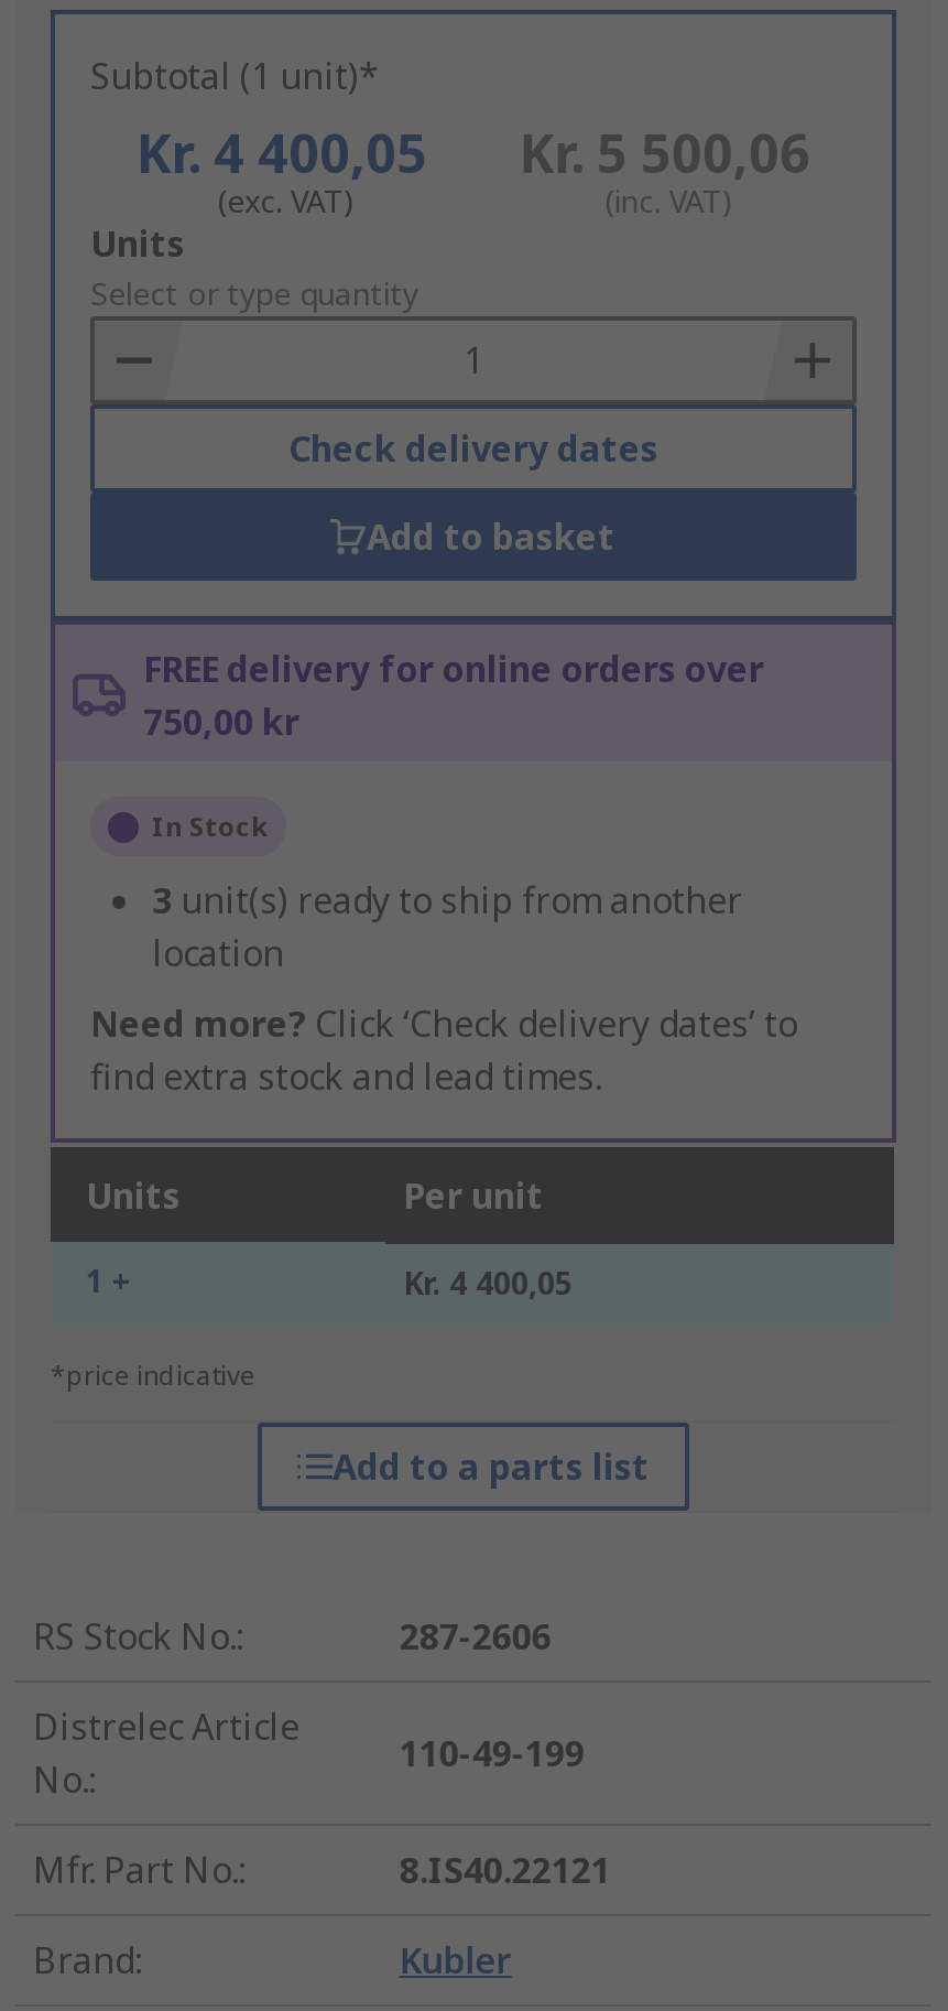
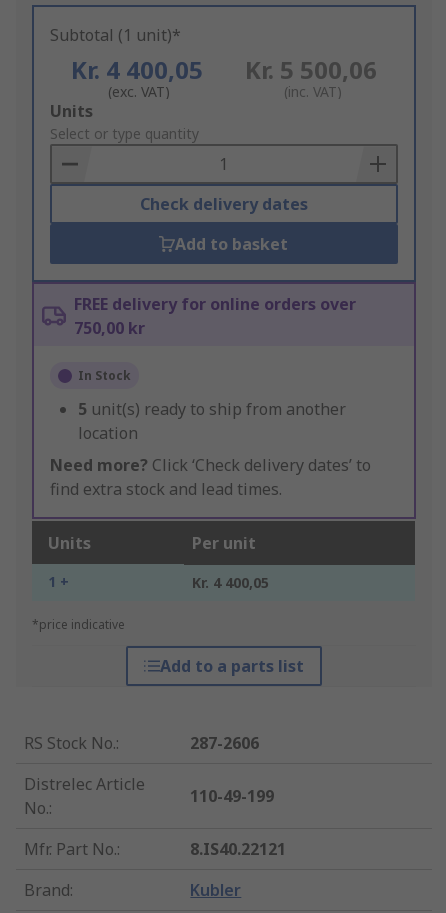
[152,877,742,926] 3 unit(s) ready to ship from another -> [78,398,346,420] 5 unit(s) ready to ship from another

